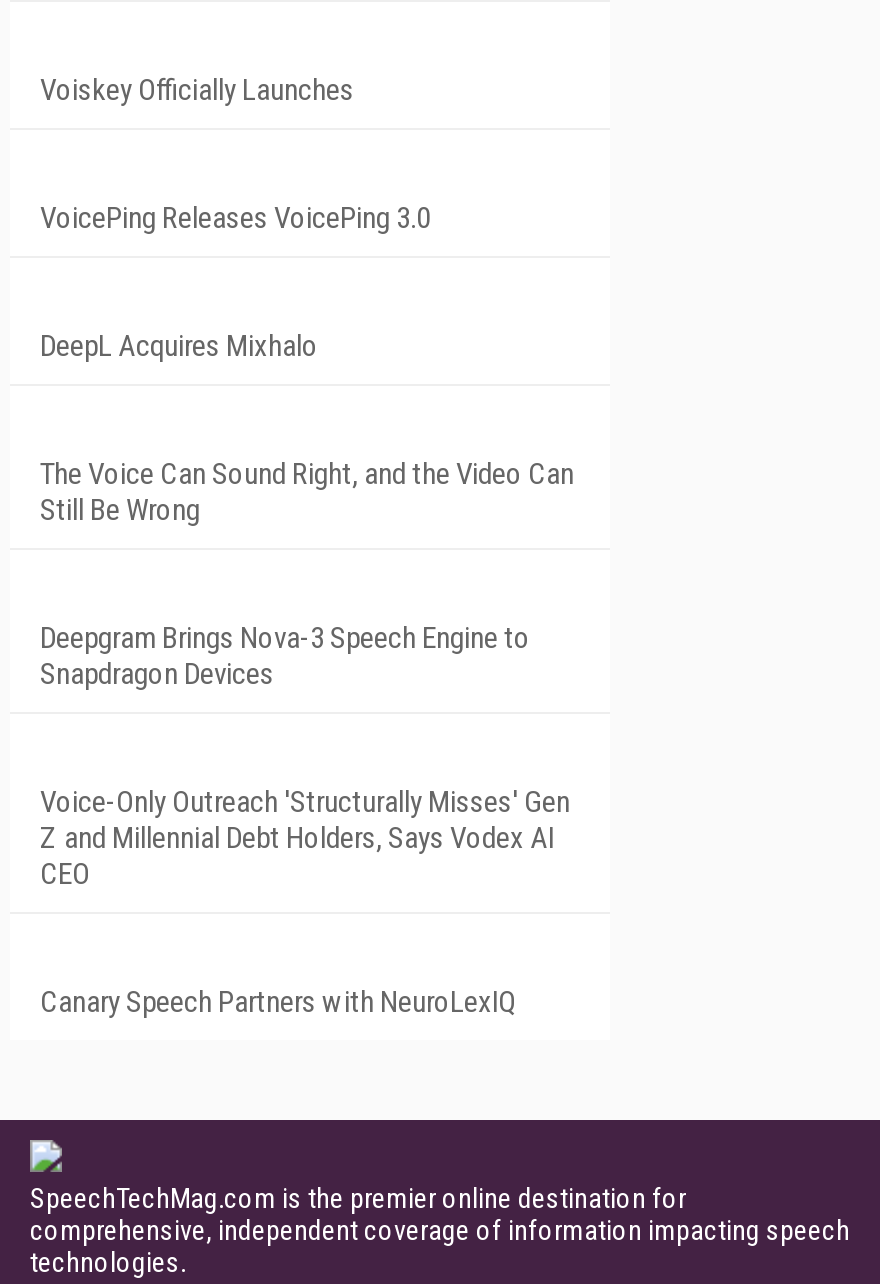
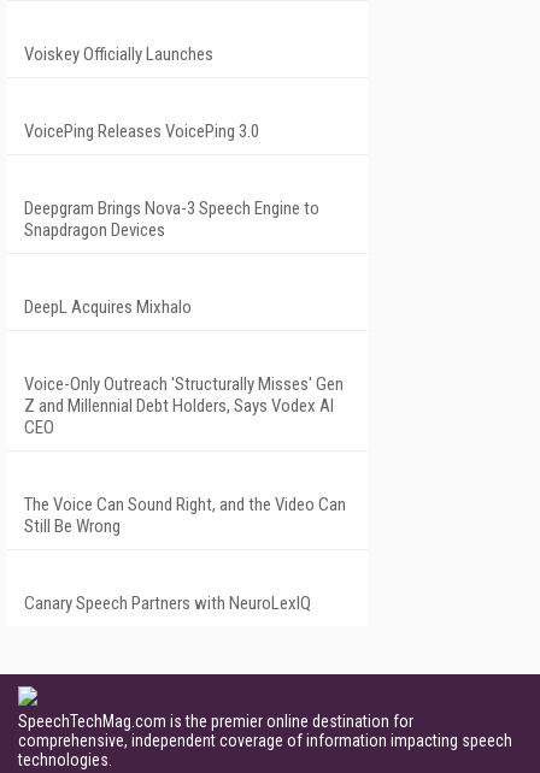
moved [40,328,318,364] -> [24,296,192,318]: DeepL Acquires Mixhalo
moved [40,456,574,528] -> [24,494,346,537]: The Voice Can Sound Right, and the Video Can | Still Be Wrong
moved [40,620,530,692] -> [24,197,319,241]: Deepgram Brings Nova-3 Speech Engine to | Snapdragon Devices
moved [40,784,570,892] -> [24,373,344,438]: Voice-Only Outreach 'Structurally Misses' Gen | Z and Millennial Debt Holders, Says Vodex AI | CEO

